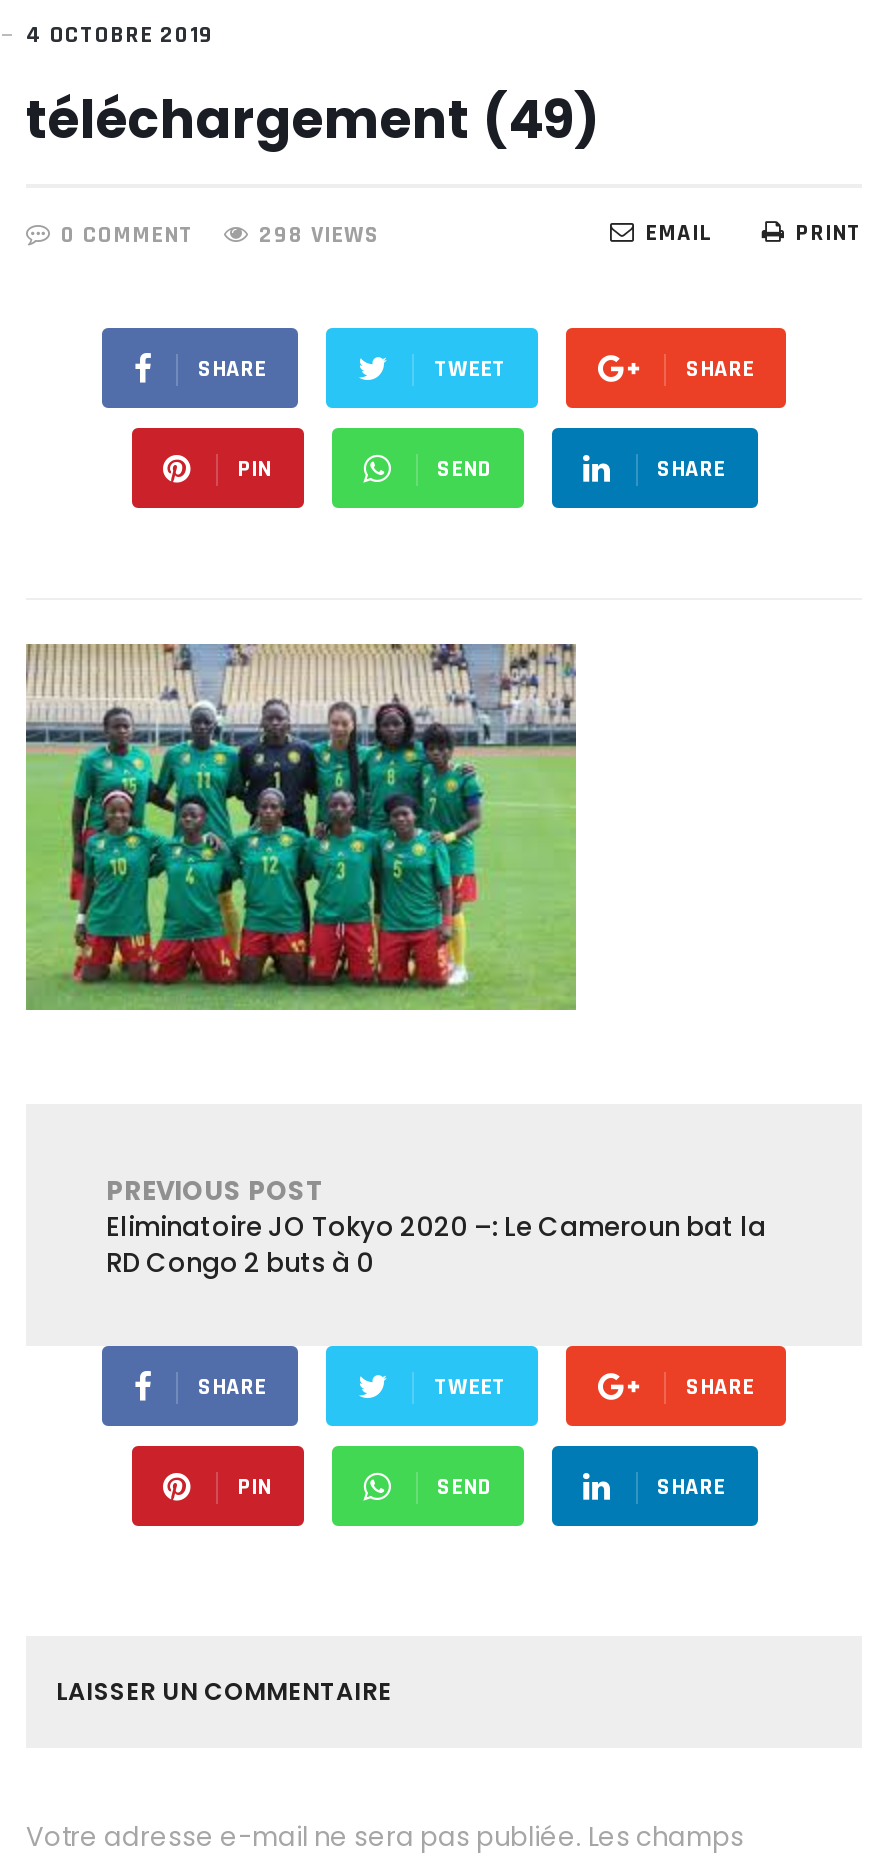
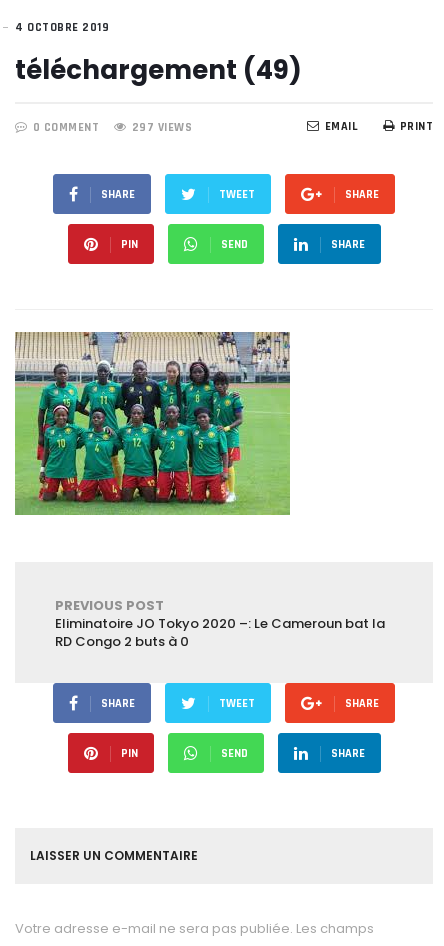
[259,220,380,250] 298 VIEWS -> [131,120,192,135] 297 VIEWS

